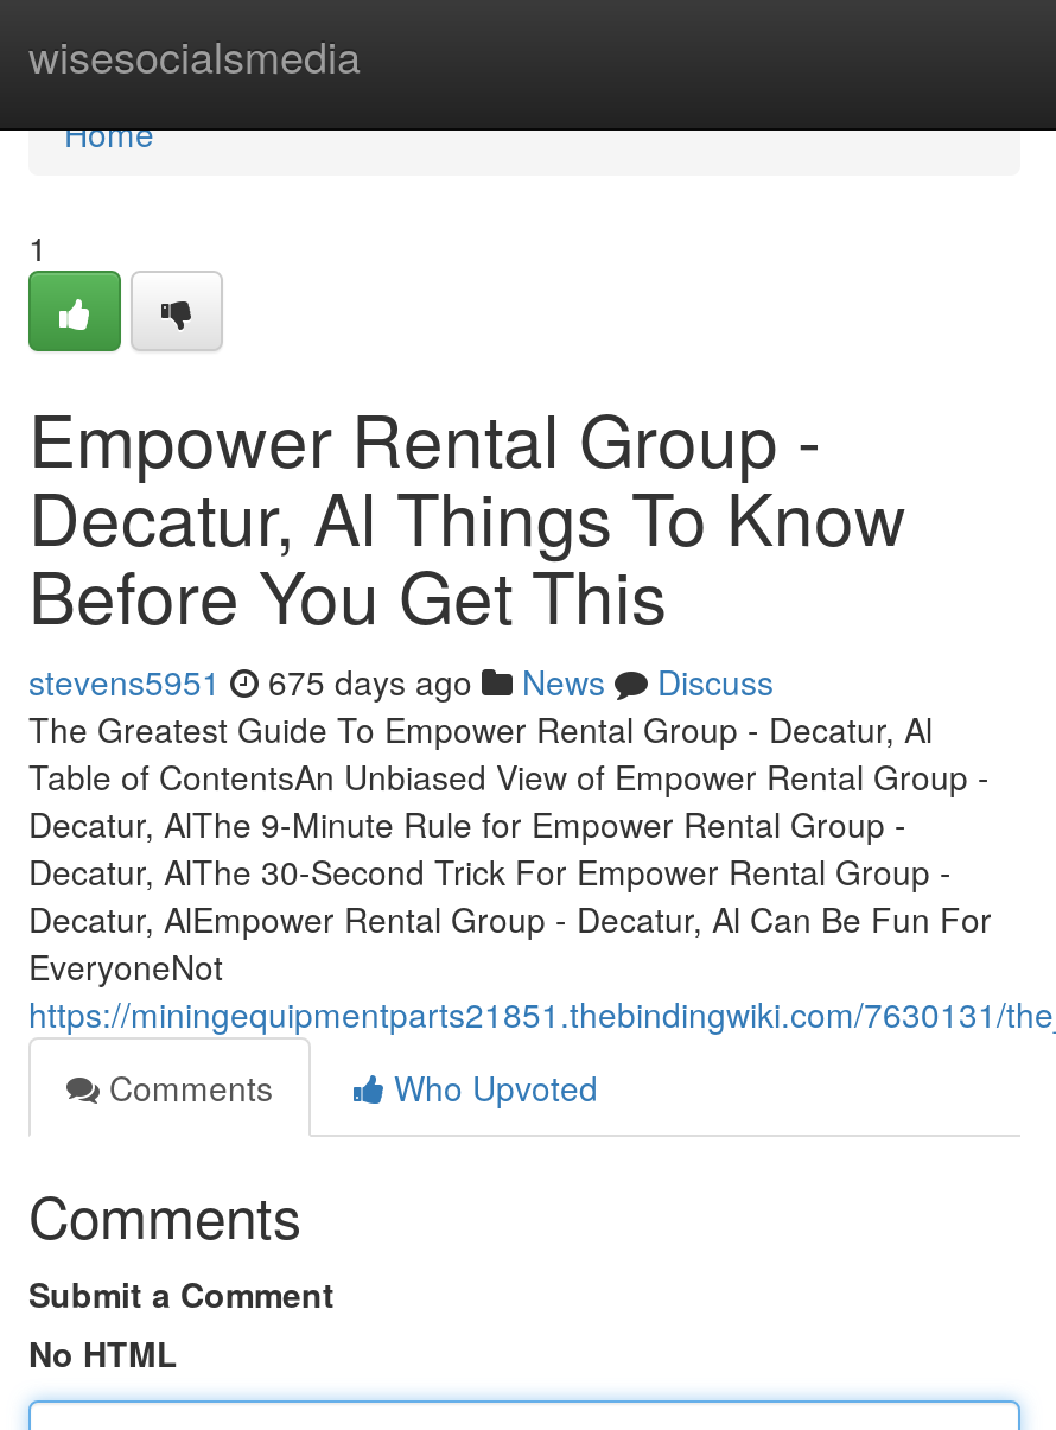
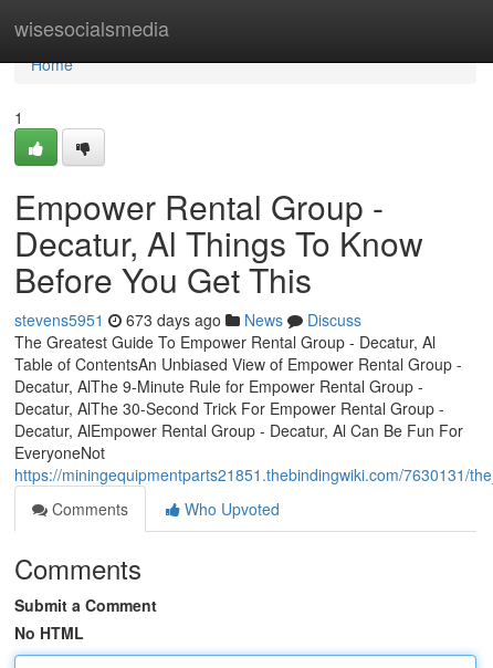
[28,657,774,705] stevens5951 675 days ago News Discuss -> [14,309,361,331] stevens5951 673 days ago News Discuss

